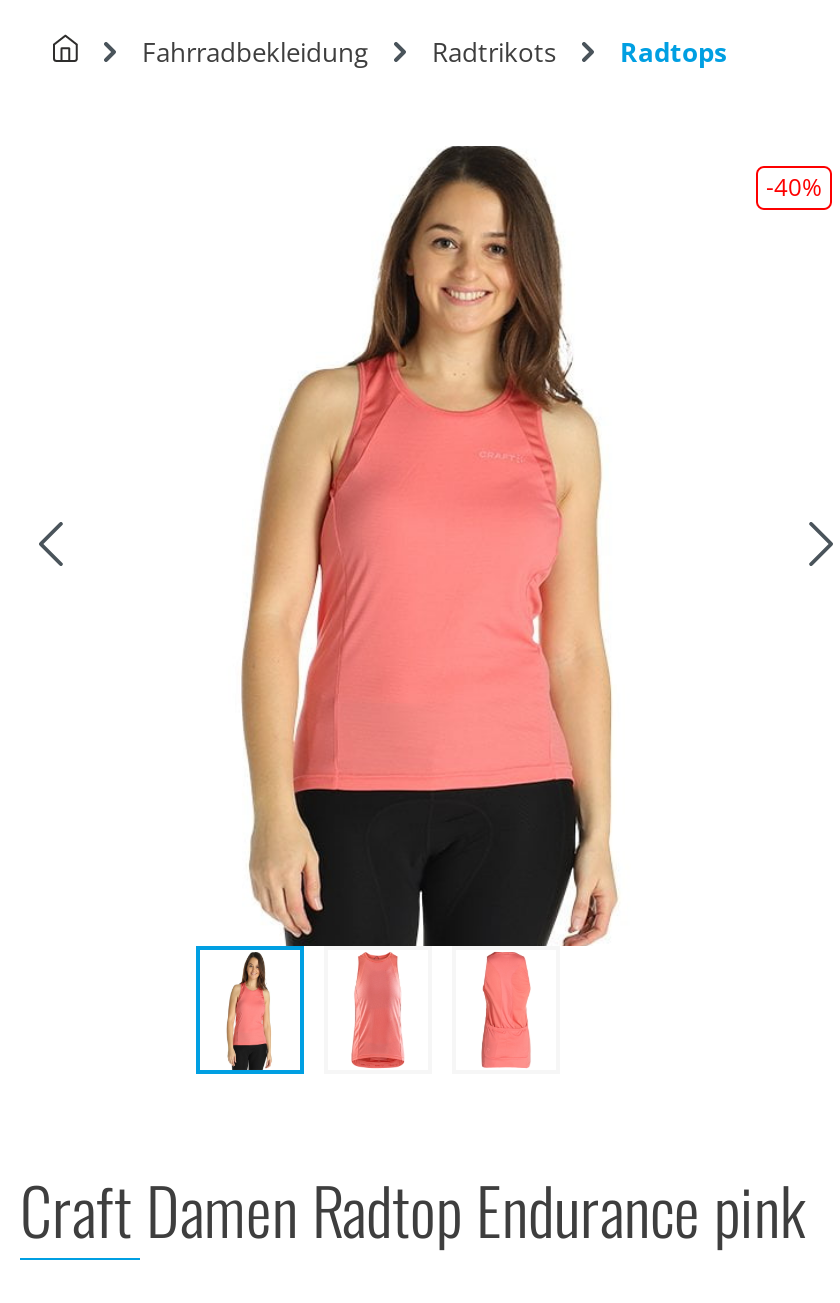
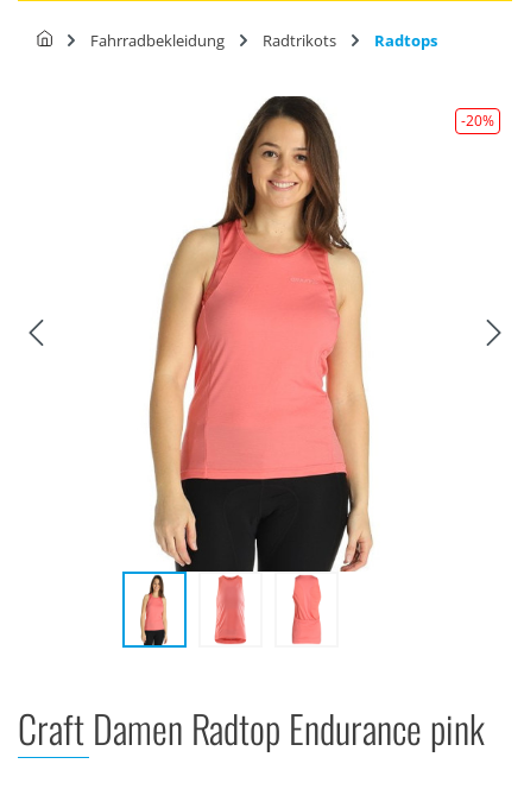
[766,170,822,204] -40% -> [461,111,494,131] -20%

